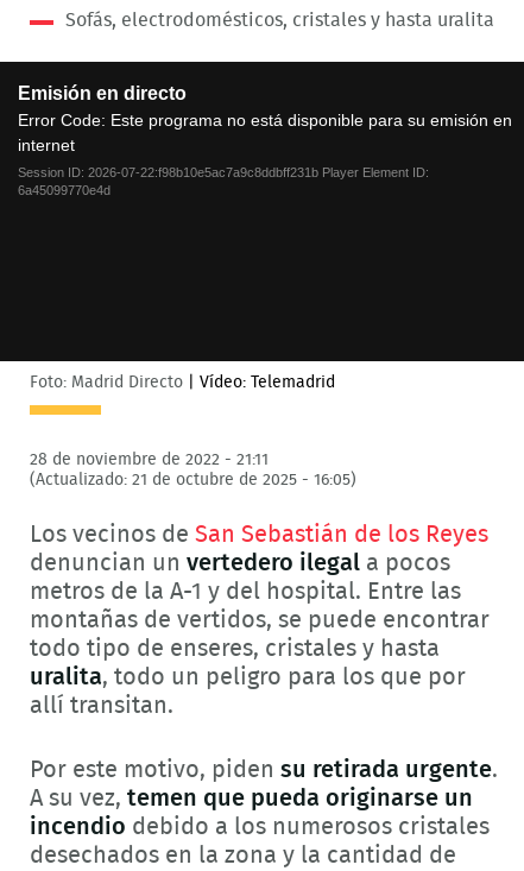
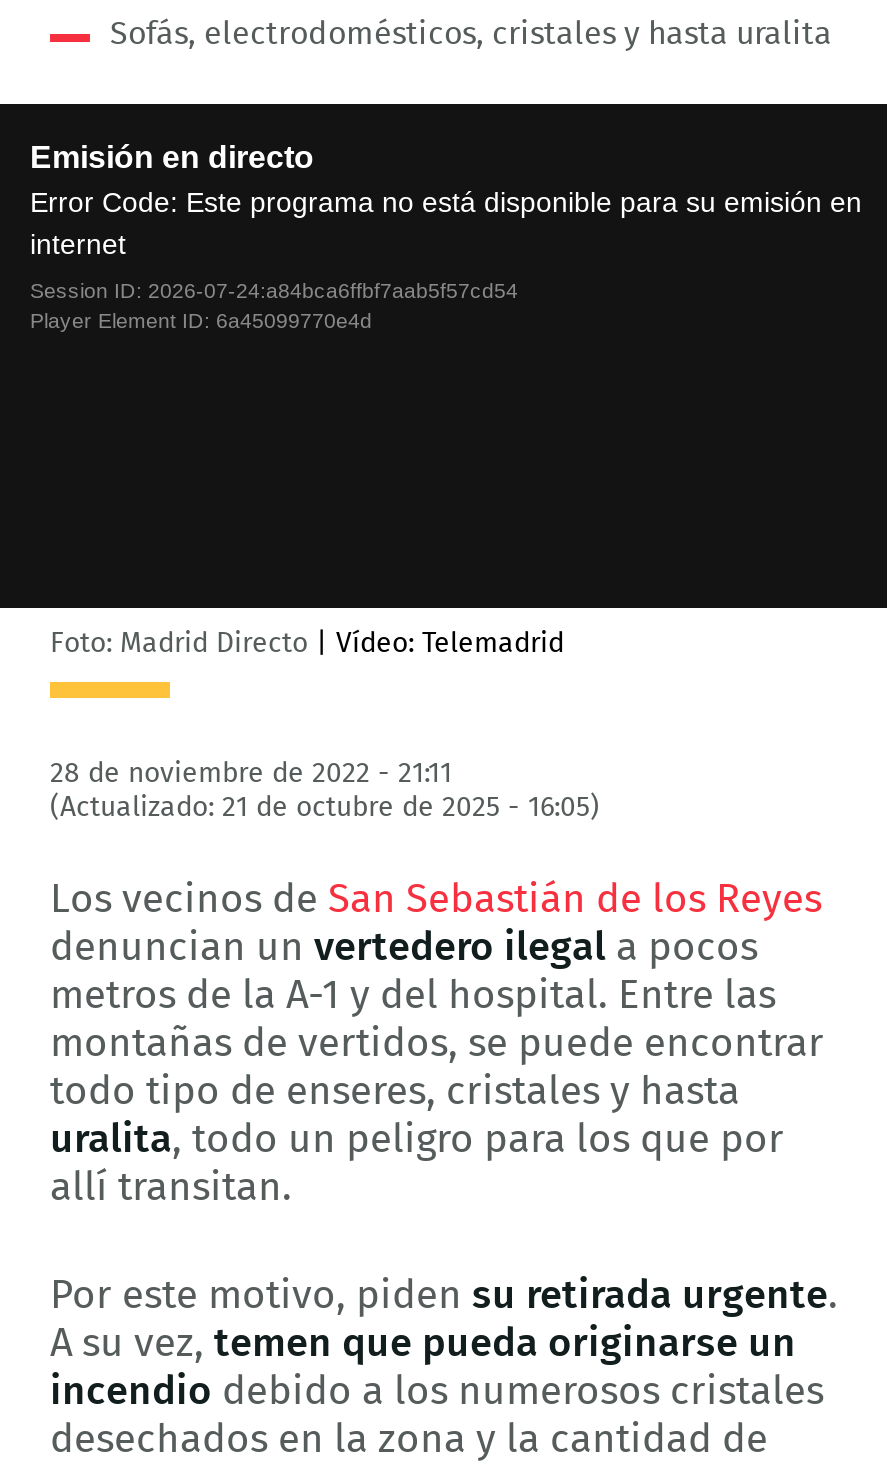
[18,165,429,197] Session ID: 2026-07-22:f98b10e5ac7a9c8ddbff231b Player Element ID: | 6a45099770e4d -> [30,278,518,332] Session ID: 2026-07-24:a84bca6ffbf7aab5f57cd54 | Player Element ID: 6a45099770e4d

